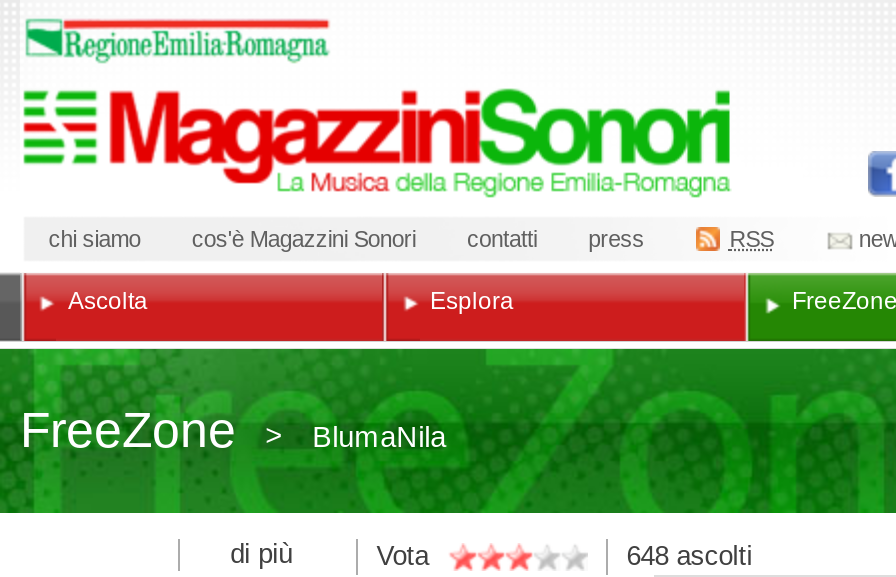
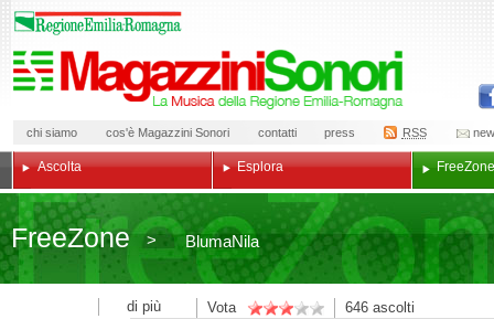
[626,541,752,571] 648 ascolti -> [345,299,415,316] 646 ascolti

